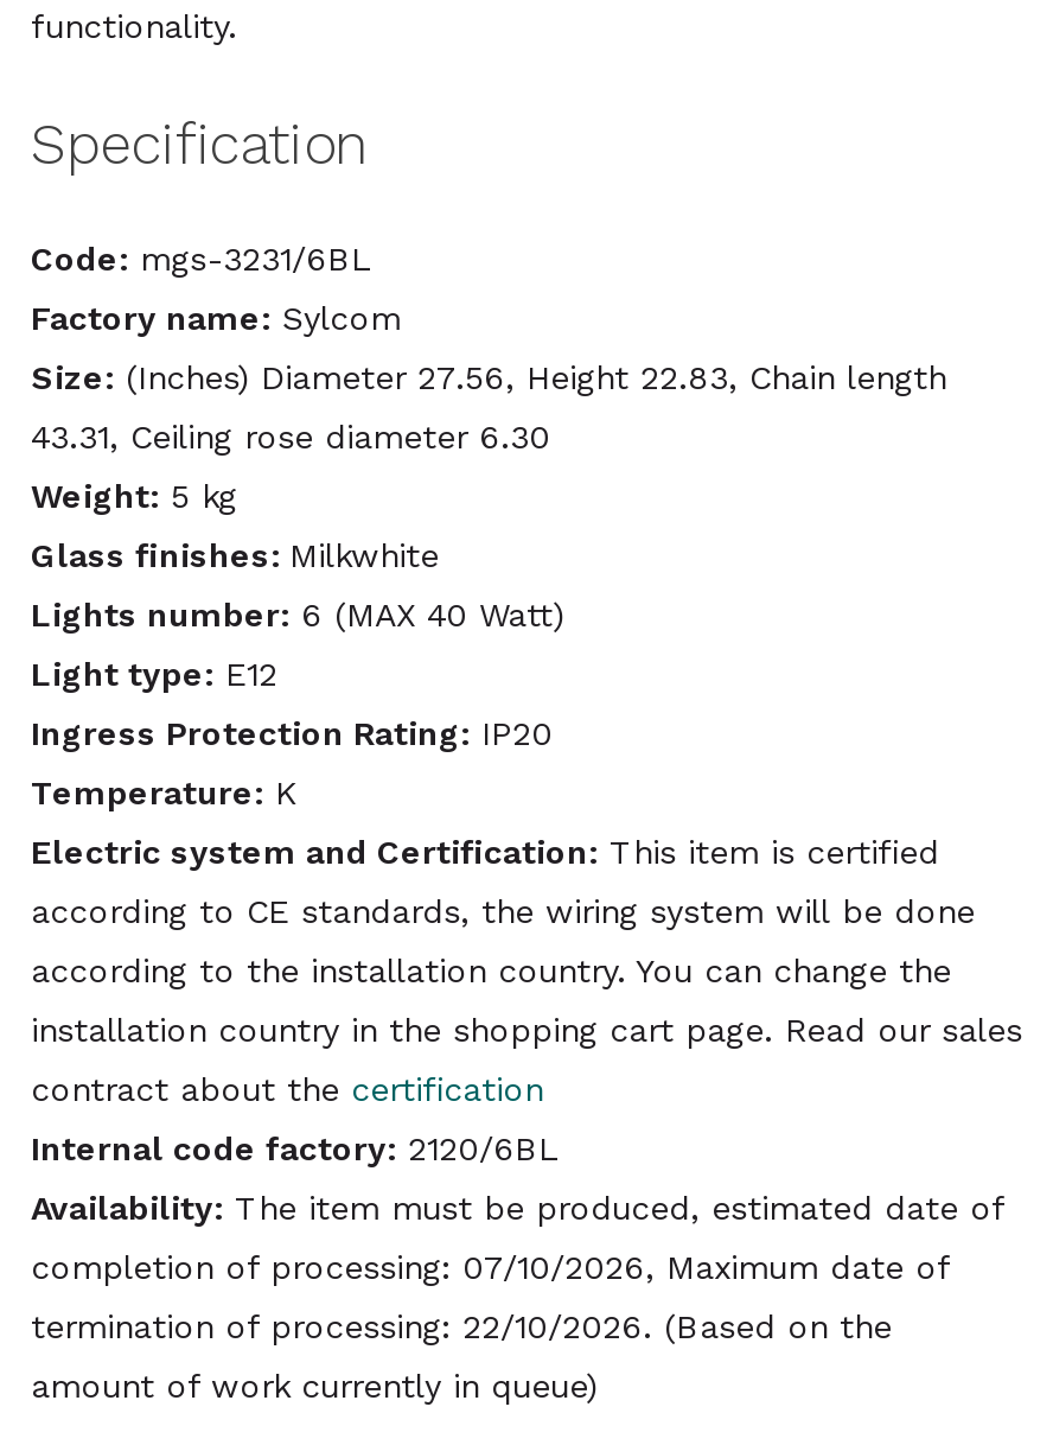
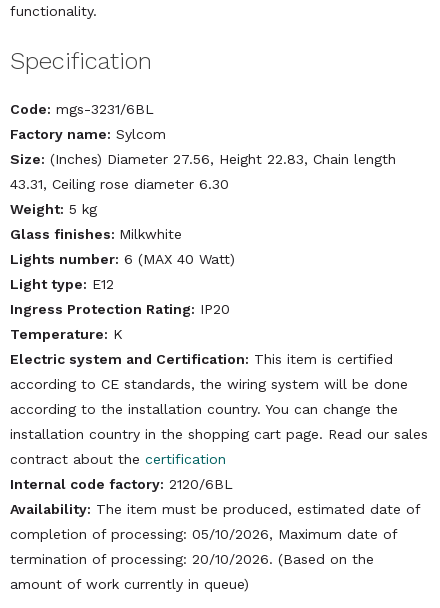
[31,1248,949,1286] completion of processing: 07/10/2026, Maximum date of -> [10,526,397,542] completion of processing: 05/10/2026, Maximum date of
[31,1307,892,1345] termination of processing: 22/10/2026. (Based on the -> [10,551,374,567] termination of processing: 20/10/2026. (Based on the

